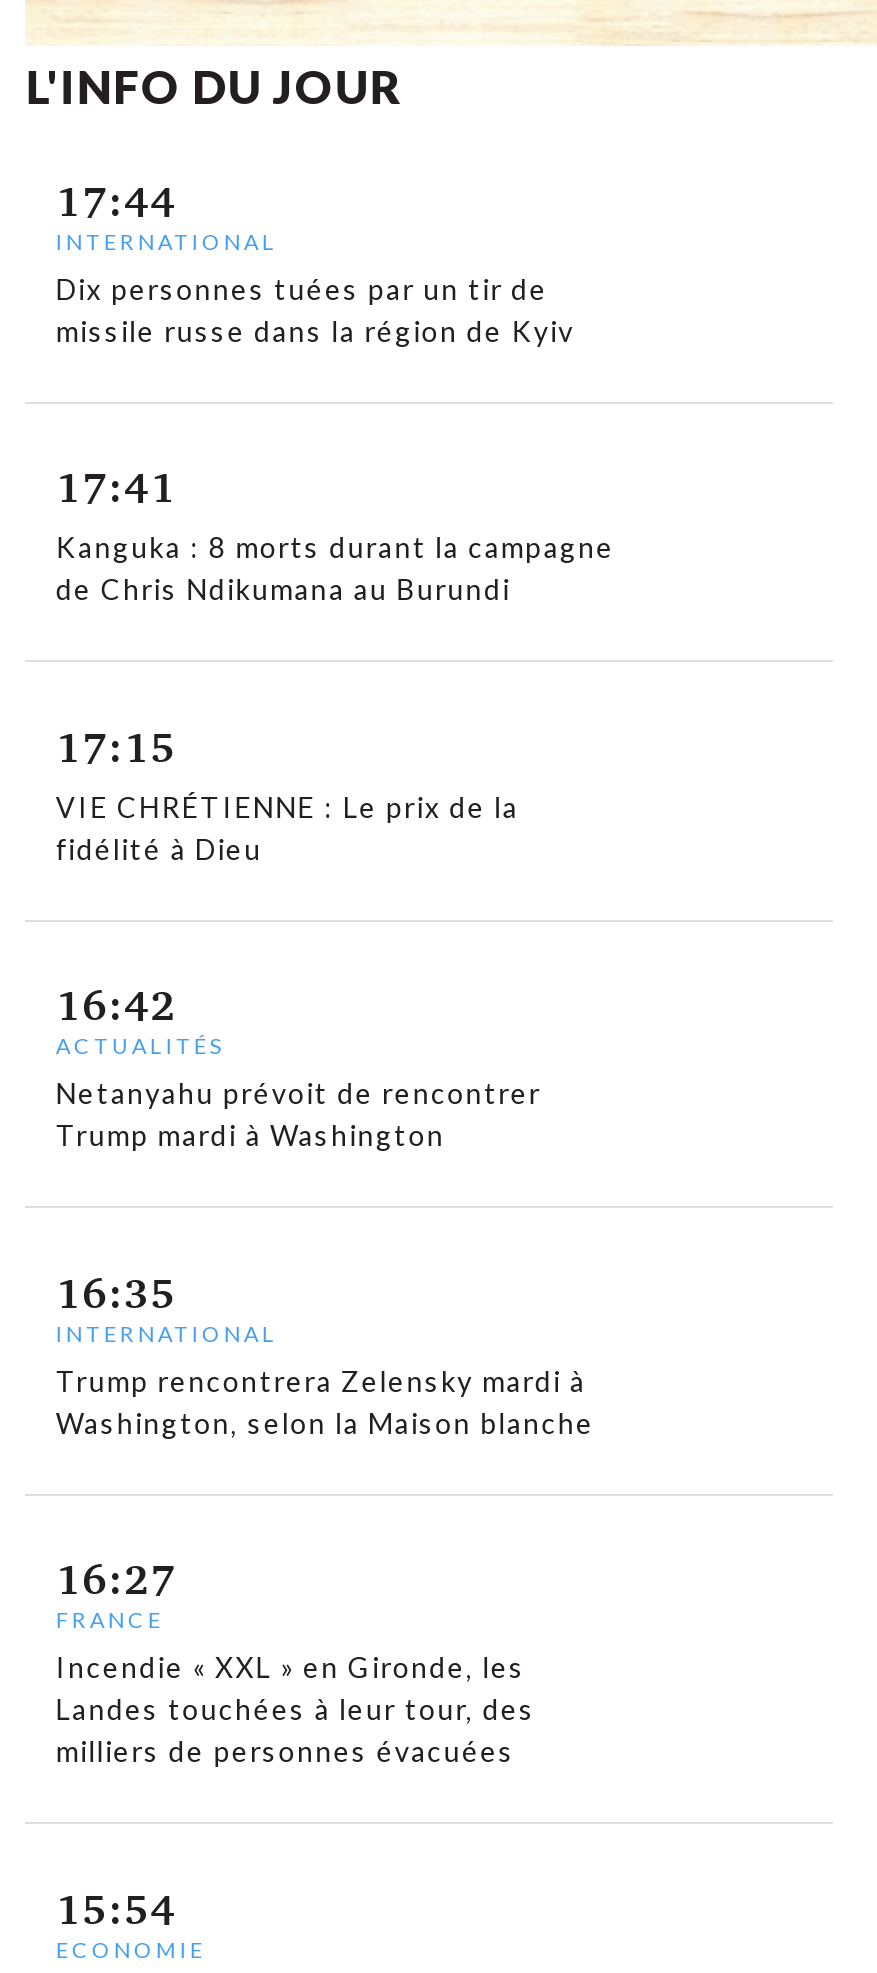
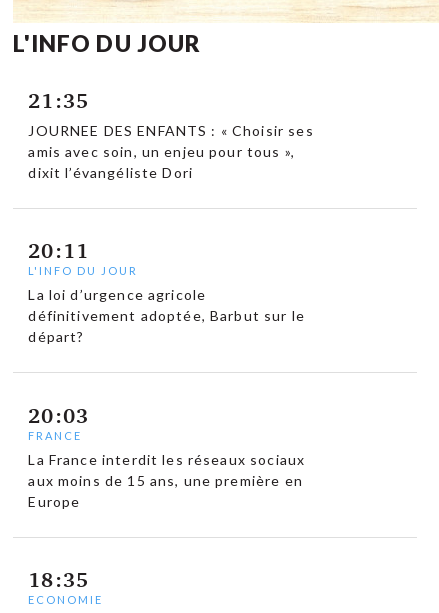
[56,174,615,1605] 17:44 | INTERNATIONAL | Dix personnes tuées par un tir de | missile russe dans la région de Kyiv | 17:41 | Kanguka : 8 morts durant la campagne | de Chris Ndikumana au Burundi | 17:15 | VIE CHRÉTIENNE : Le prix de la | fidélité à Dieu | 16:42 | ACTUALITÉS | Netanyahu prévoit de rencontrer | Trump mardi à Washington | 16:35 | INTERNATIONAL | Trump rencontrera Zelensky mardi à | Washington, selon la Maison blanche | 16:27 -> [28,87,314,428] 21:35 | JOURNEE DES ENFANTS : « Choisir ses | amis avec soin, un enjeu pour tous », | dixit l’évangéliste Dori | 20:11 | L'INFO DU JOUR | La loi d’urgence agricole | définitivement adoptée, Barbut sur le | départ? | 20:03
[56,1651,535,1769] Incendie « XXL » en Gironde, les | Landes touchées à leur tour, des | milliers de personnes évacuées -> [28,451,305,510] La France interdit les réseaux sociaux | aux moins de 15 ans, une première en | Europe
[56,1882,176,1934] 15:54 -> [28,566,89,592] 18:35

